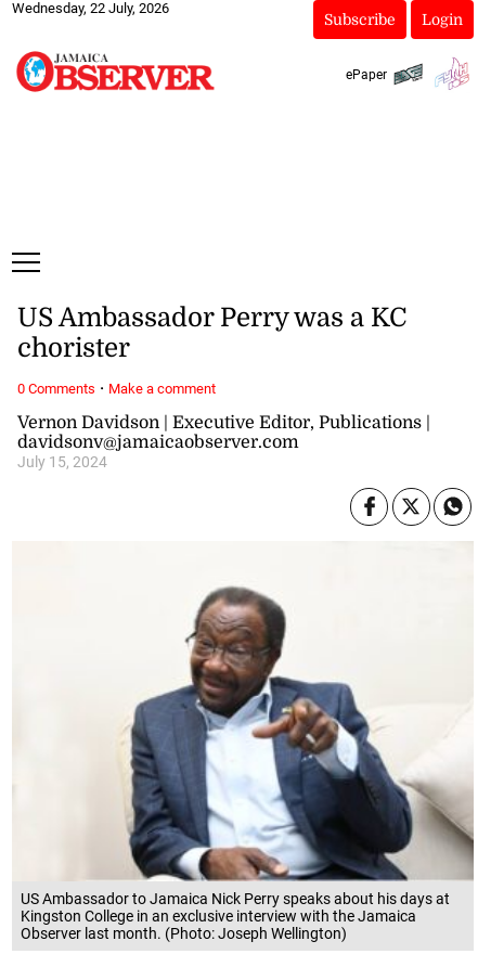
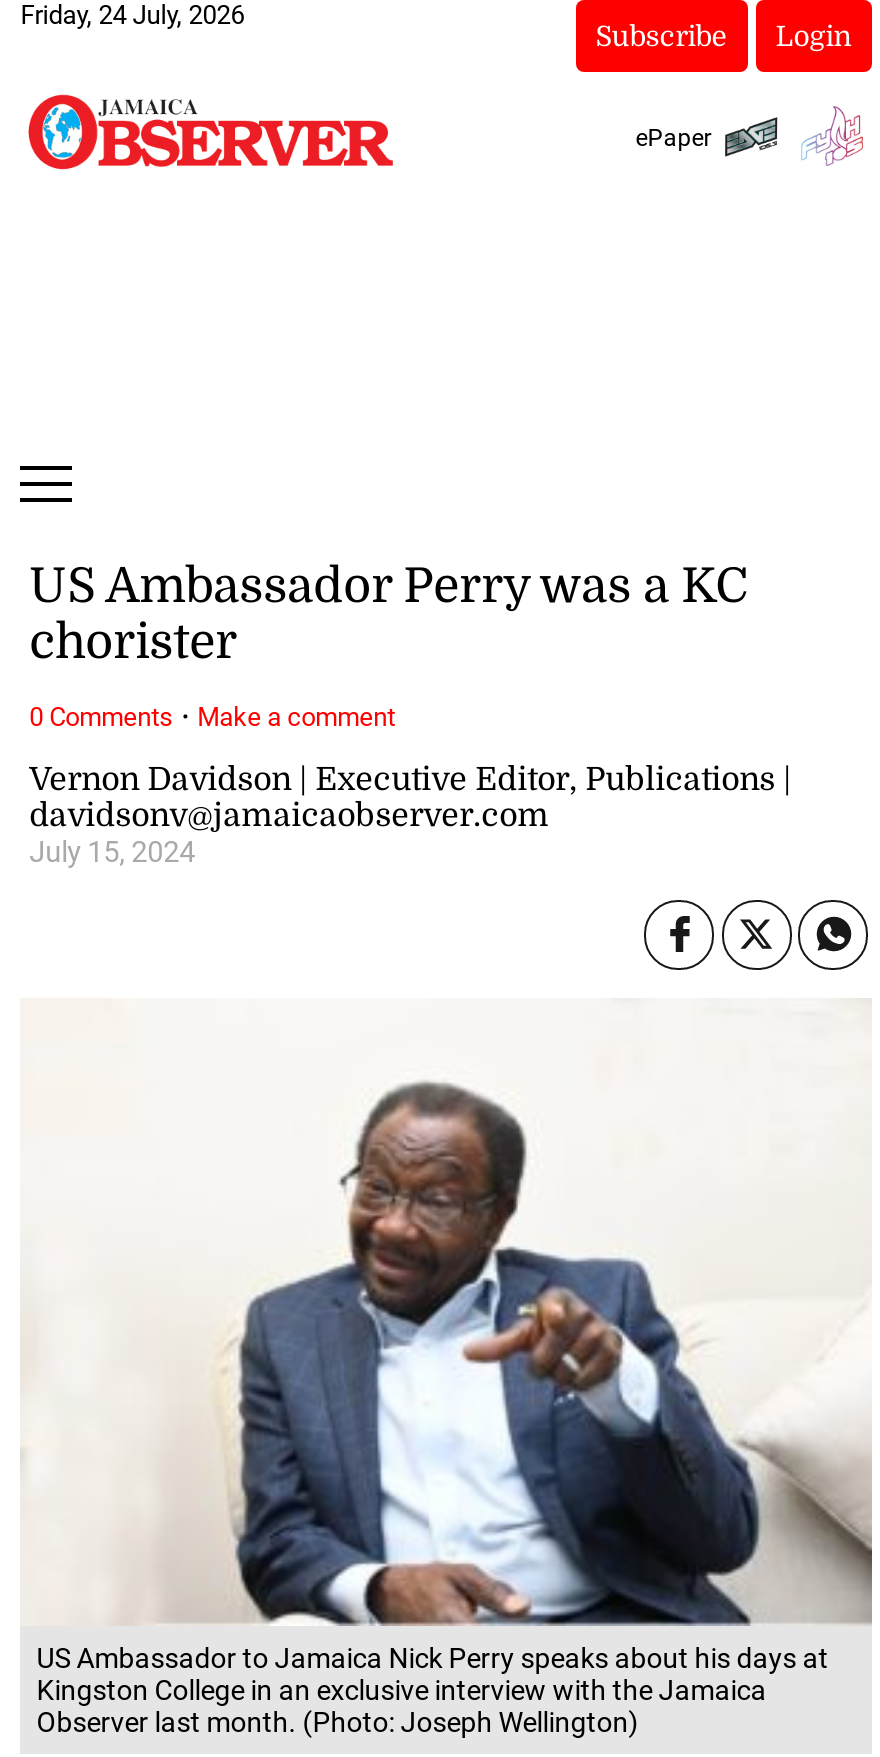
[12,0,169,16] Wednesday, 22 July, 2026 -> [20,0,244,30] Friday, 24 July, 2026

